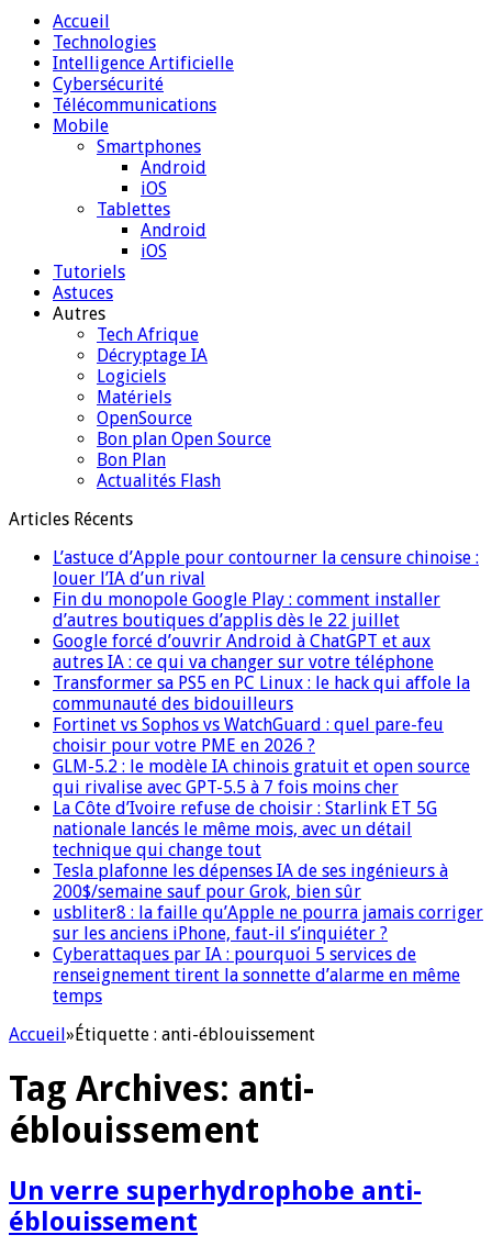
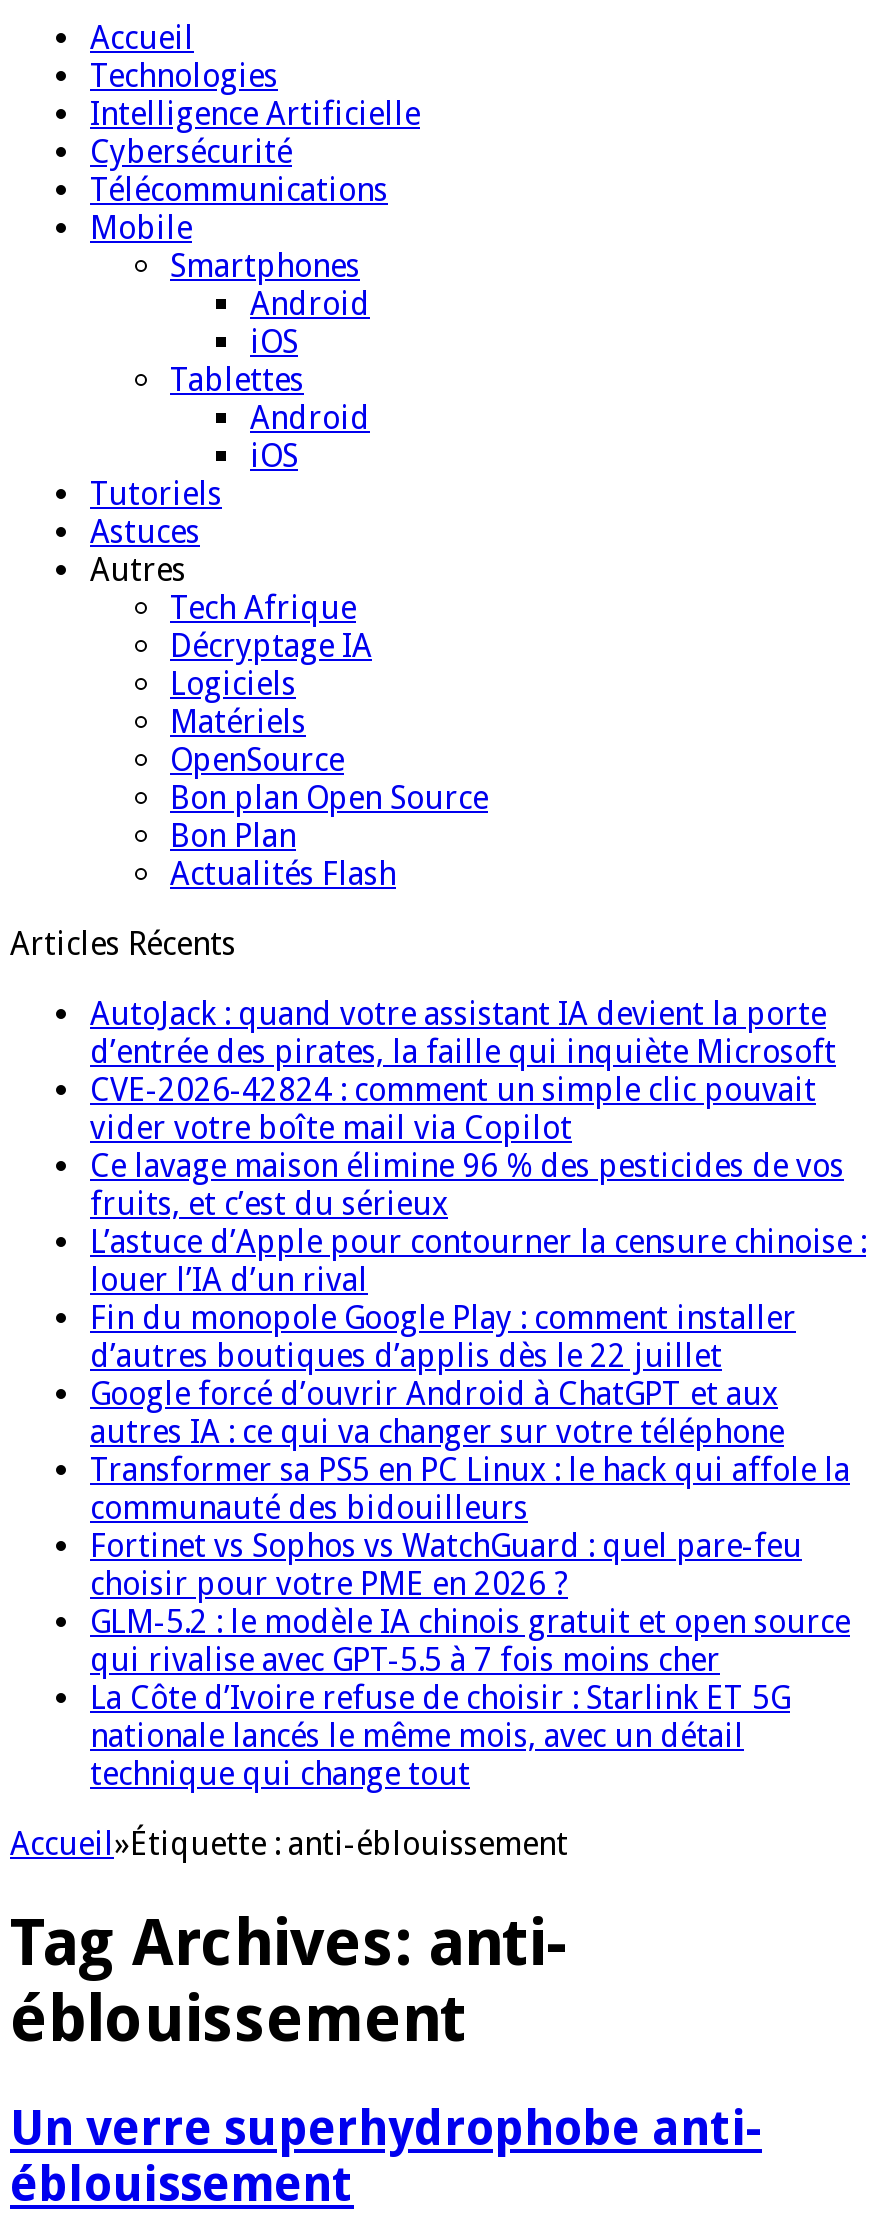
none -> [90,995,844,1223] AutoJack : quand votre assistant IA devient la porte | d’entrée des pirates, la faille qui inquiète Microsoft | CVE-2026-42824 : comment un simple clic pouvait | vider votre boîte mail via Copilot | Ce lavage maison élimine 96 % des pesticides de vos | fruits, et c’est du sérieux
moved [53,547,479,860] -> [90,1223,866,1793]: L’astuce d’Apple pour contourner la censure chinoise : | louer l’IA d’un rival | Fin du monopole Google Play : comment installer | ... | nationale lancés le même mois, avec un détail | technique qui change tout
[53,860,483,1006] Tesla plafonne les dépenses IA de ses ingénieurs à | 200$/semaine sauf pour Grok, bien sûr | usbliter8 : la faille qu’Apple ne pourra jamais corriger | sur les anciens iPhone, faut-il s’inquiéter ? | Cyberattaques par IA : pourquoi 5 services de | renseignement tirent la sonnette d’alarme en même | temps -> none

